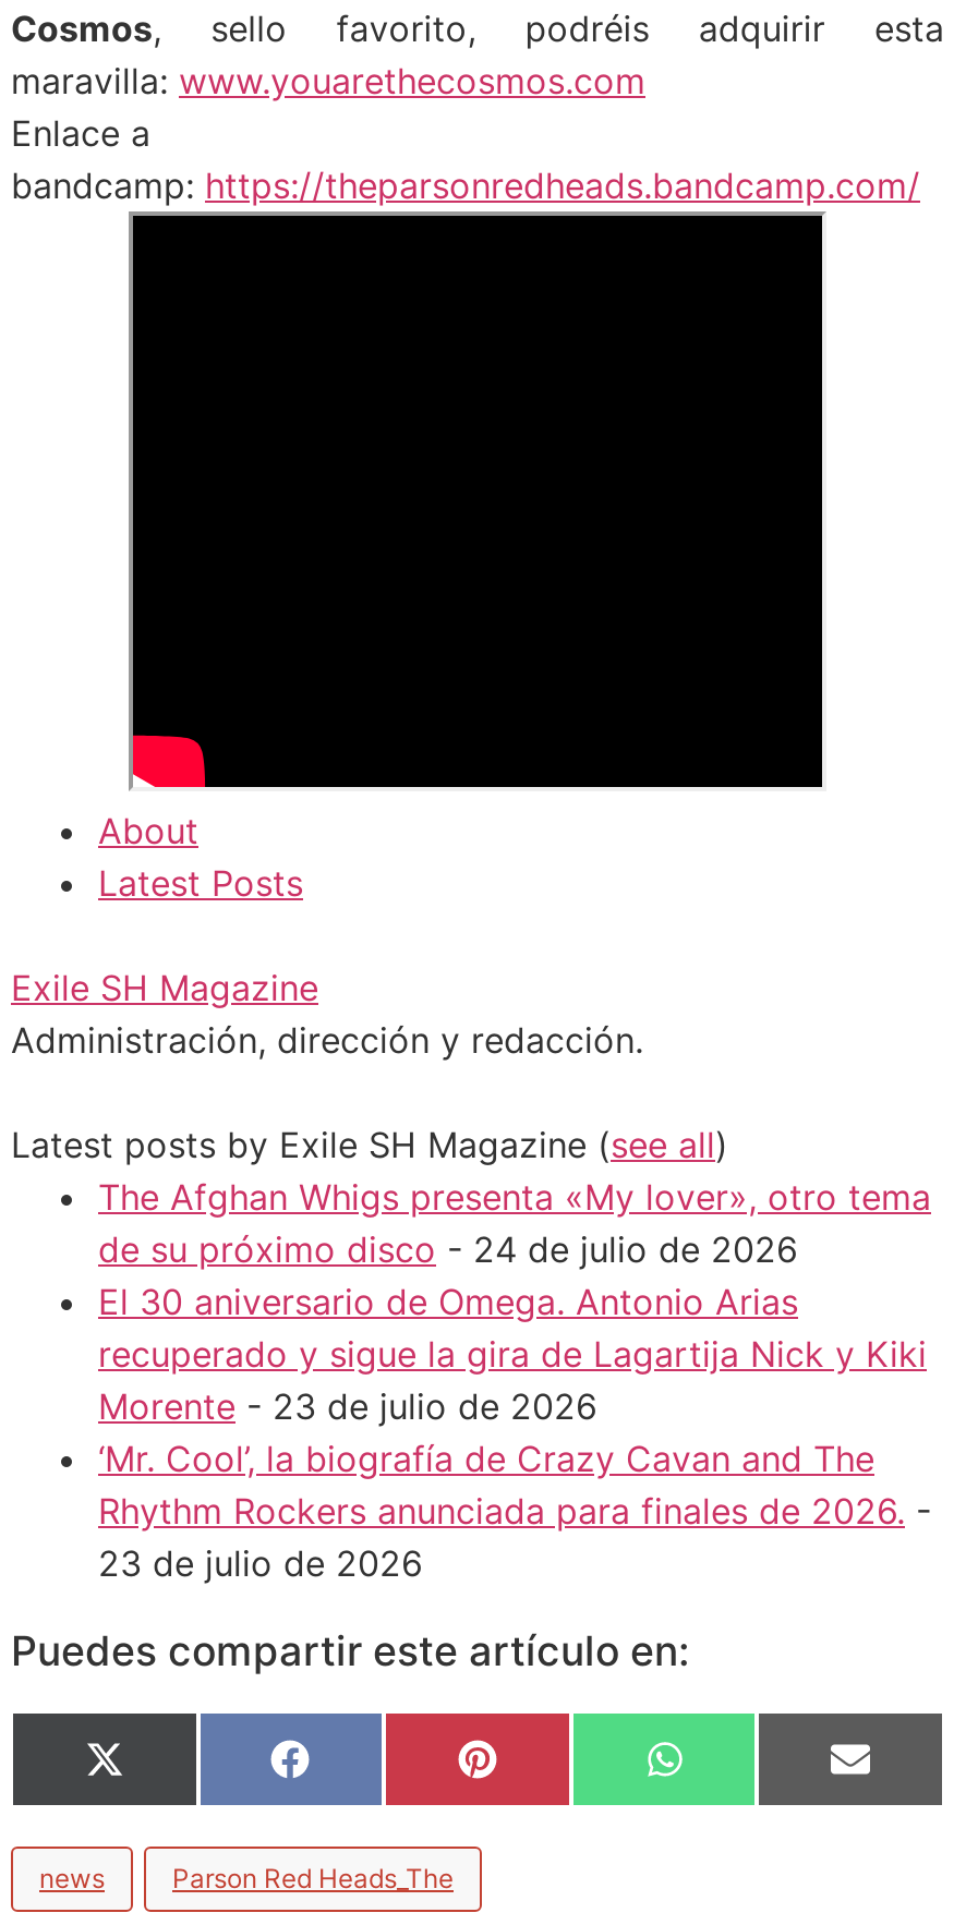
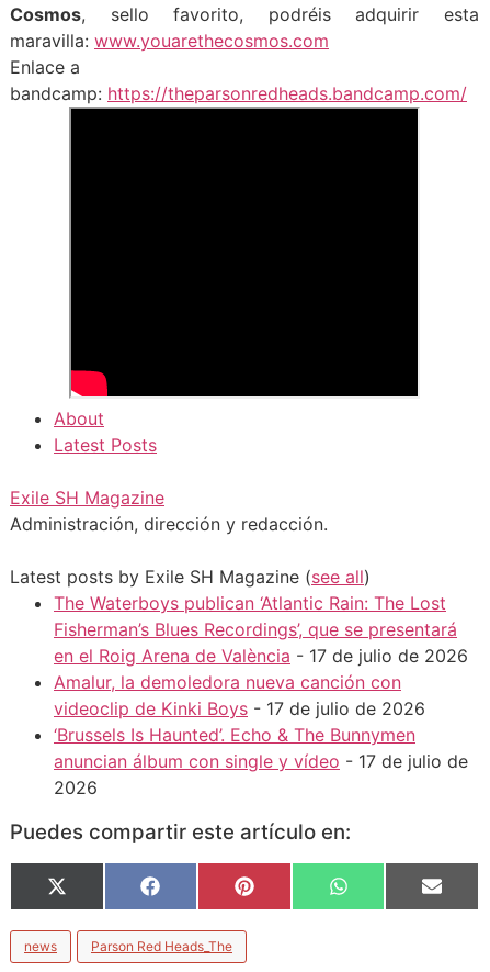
[98,1175,931,1584] The Afghan Whigs presenta «My lover», otro tema | de su próximo disco - 24 de julio de 2026 | El 30 aniversario de Omega. Antonio Arias | recuperado y sigue la gira de Lagartija Nick y Kiki | Morente - 23 de julio de 2026 | ‘Mr. Cool’, la biografía de Crazy Cavan and The | Rhythm Rockers anunciada para finales de 2026. - | 23 de julio de 2026 -> [54,592,468,798] The Waterboys publican ‘Atlantic Rain: The Lost | Fisherman’s Blues Recordings’, que se presentará | en el Roig Arena de València - 17 de julio de 2026 | Amalur, la demoledora nueva canción con | videoclip de Kinki Boys - 17 de julio de 2026 | ‘Brussels Is Haunted’. Echo & The Bunnymen | anuncian álbum con single y vídeo - 17 de julio de | 2026

